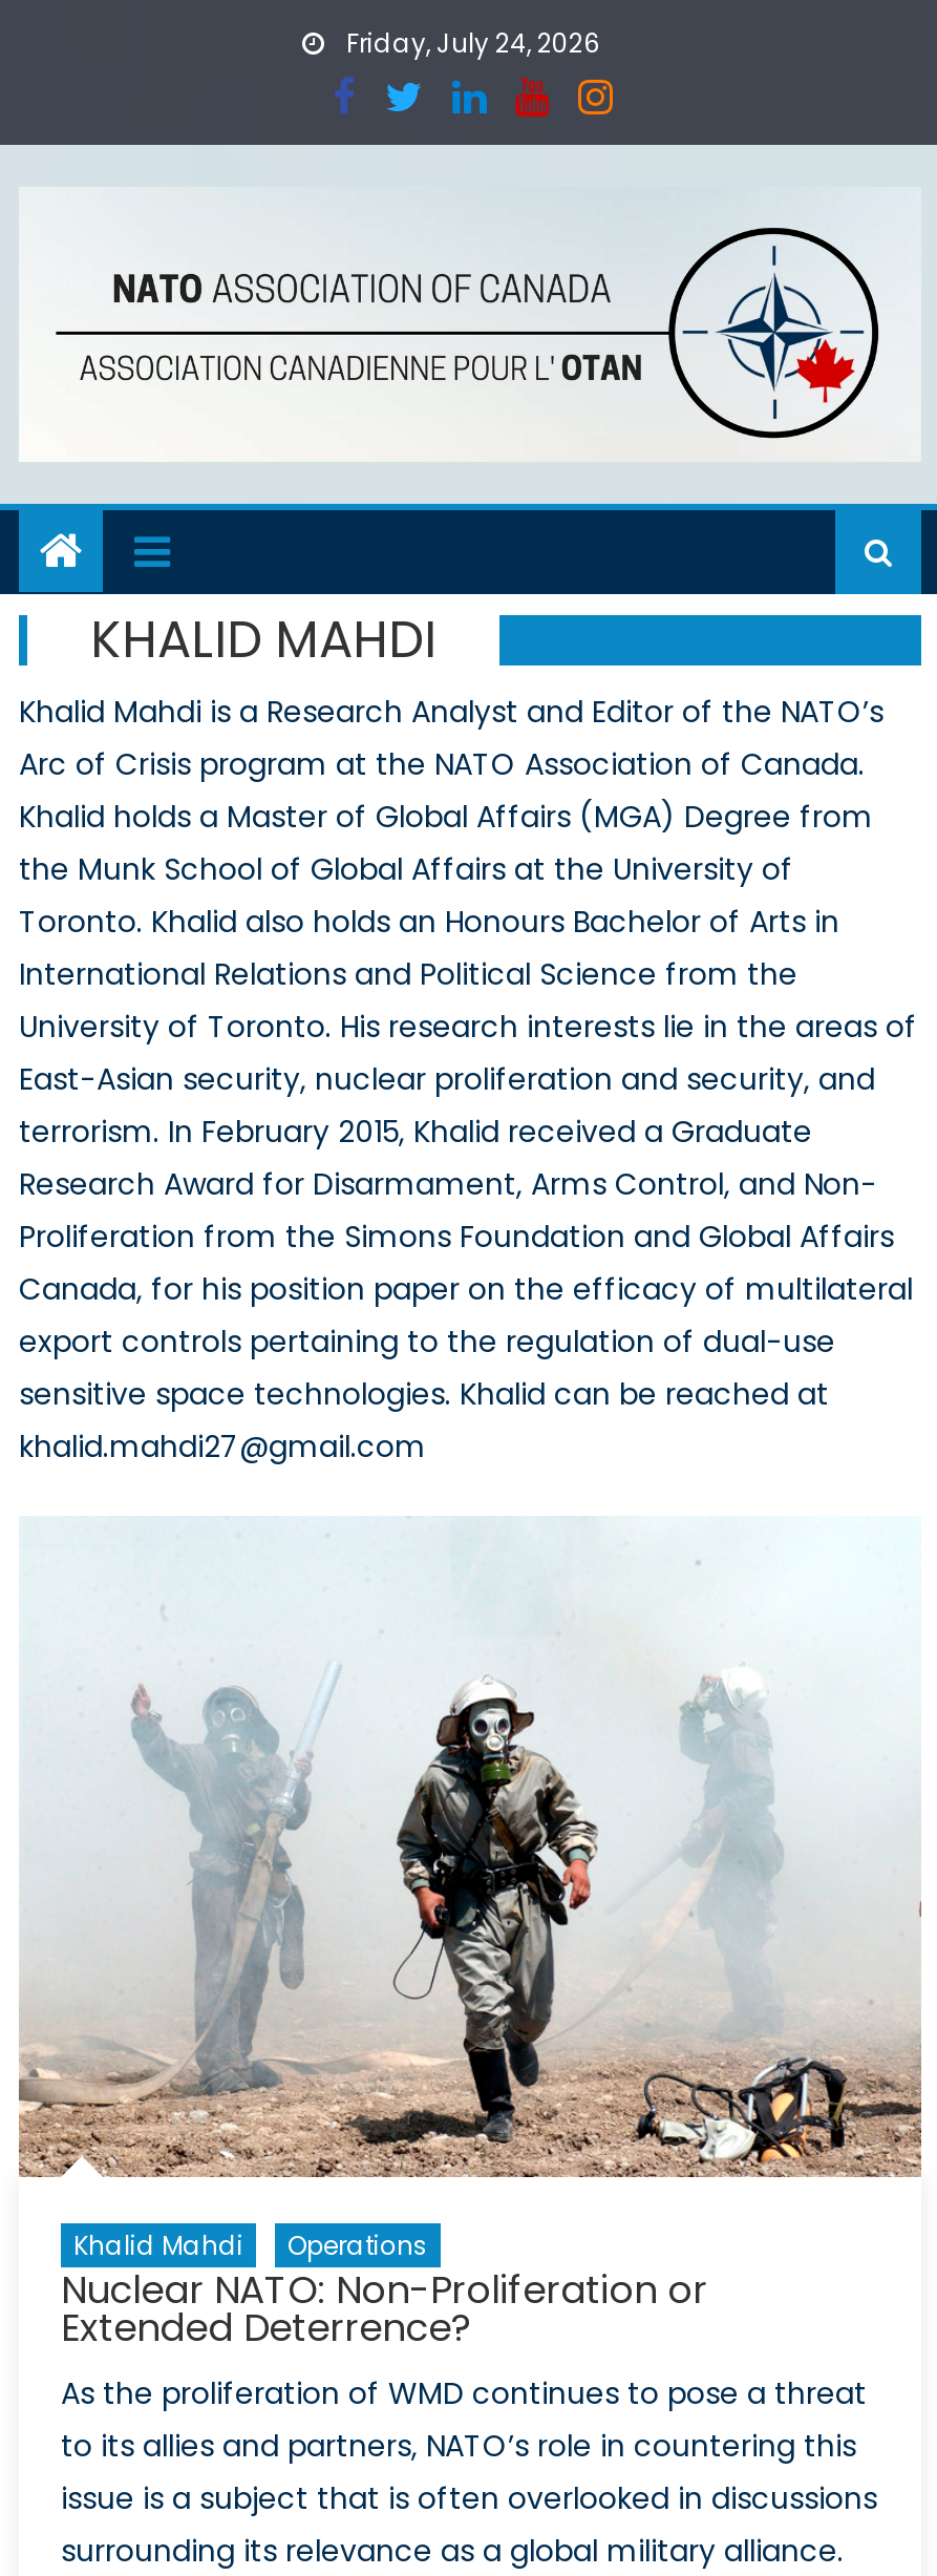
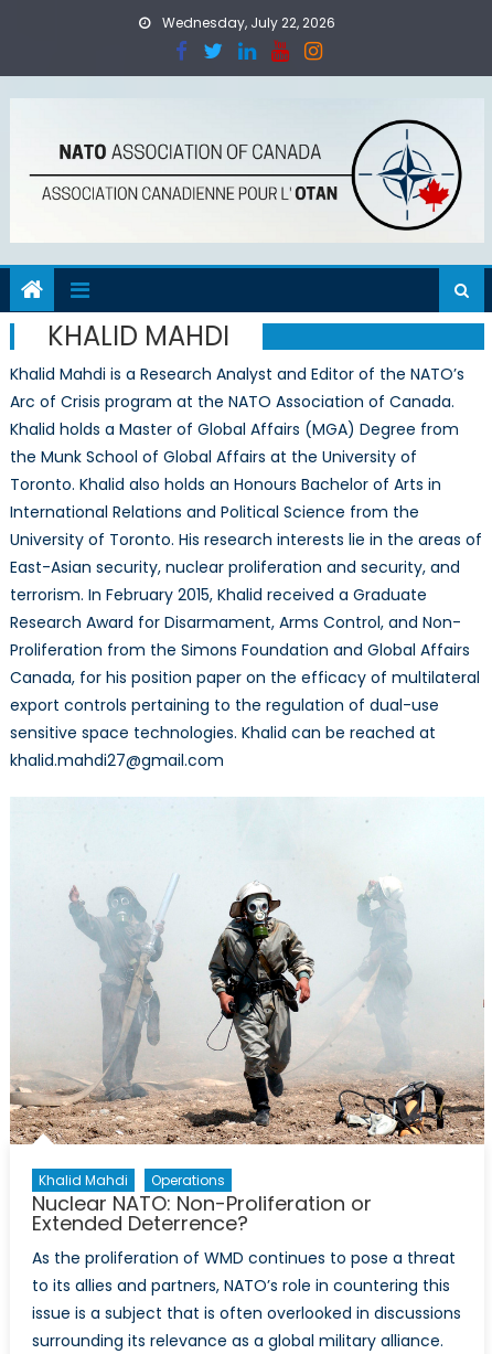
[340,25,600,61] Friday, July 24, 2026 -> [159,13,335,32] Wednesday, July 22, 2026

